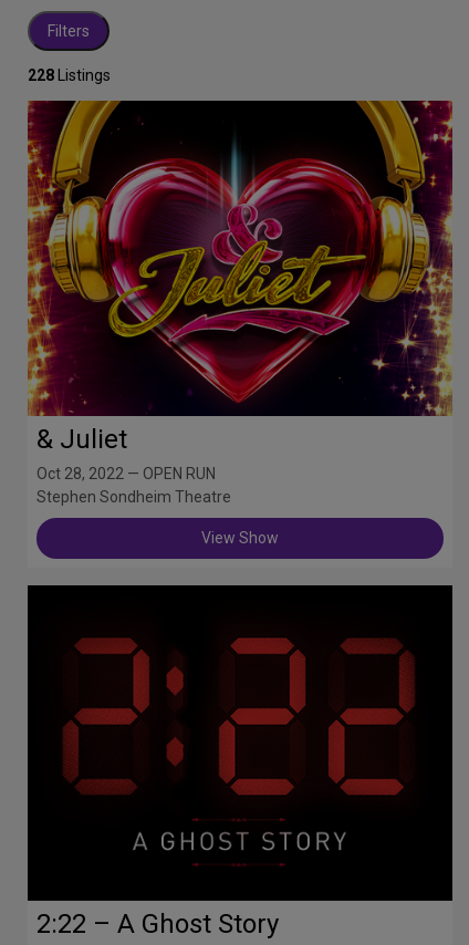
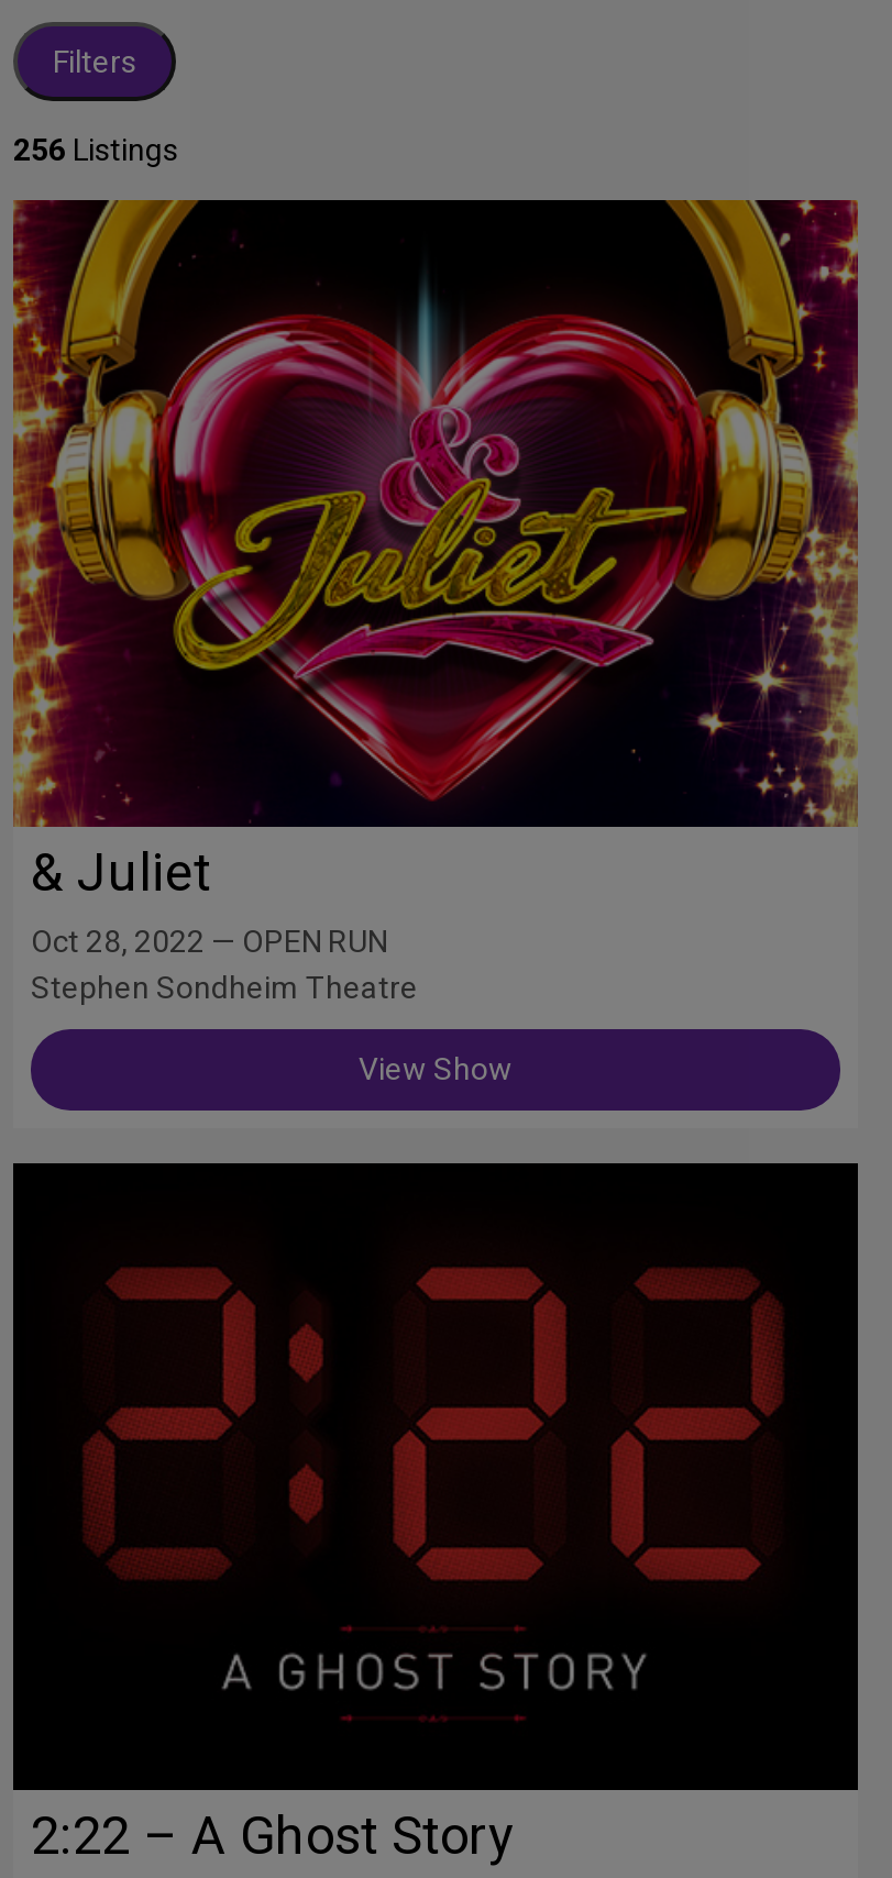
[28,66,111,84] 228 Listings -> [13,132,178,167] 256 Listings

